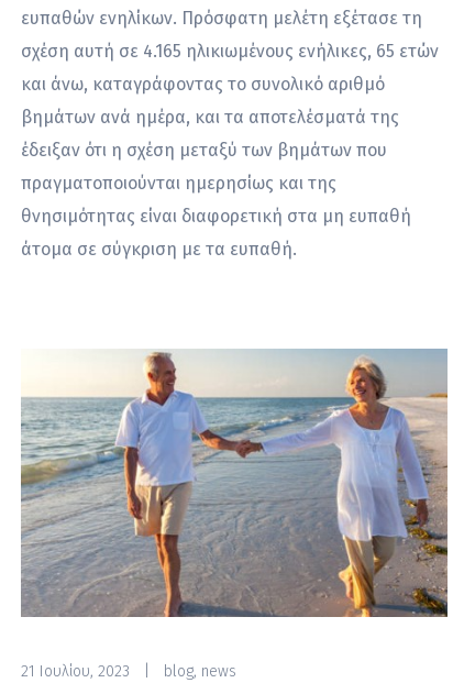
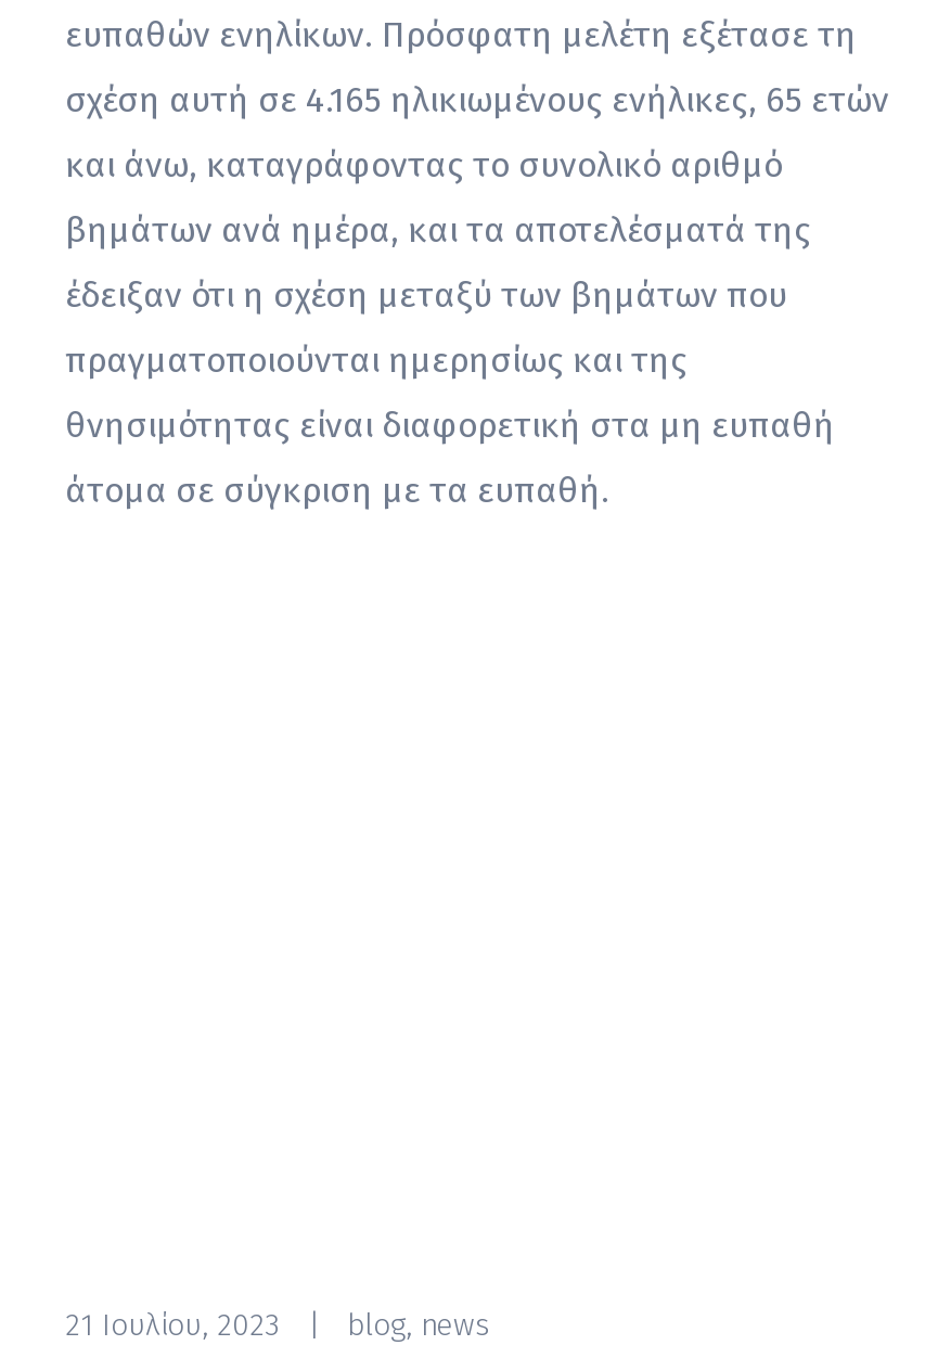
[20,348,449,618] [image] -> none

